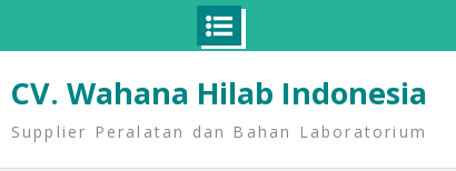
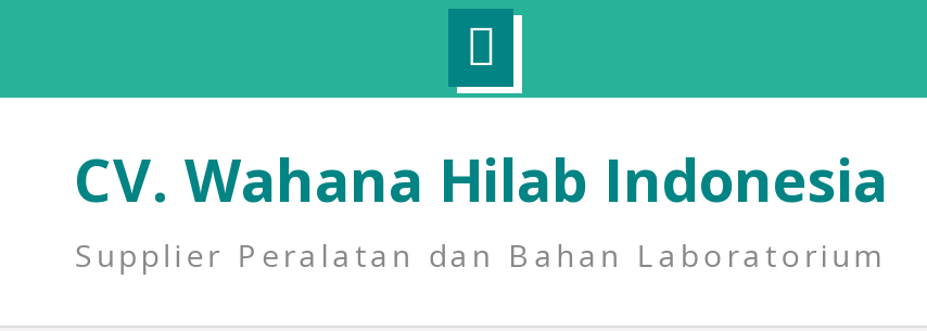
[197,6,247,49] [image] -> [440,11,533,96] [image]

